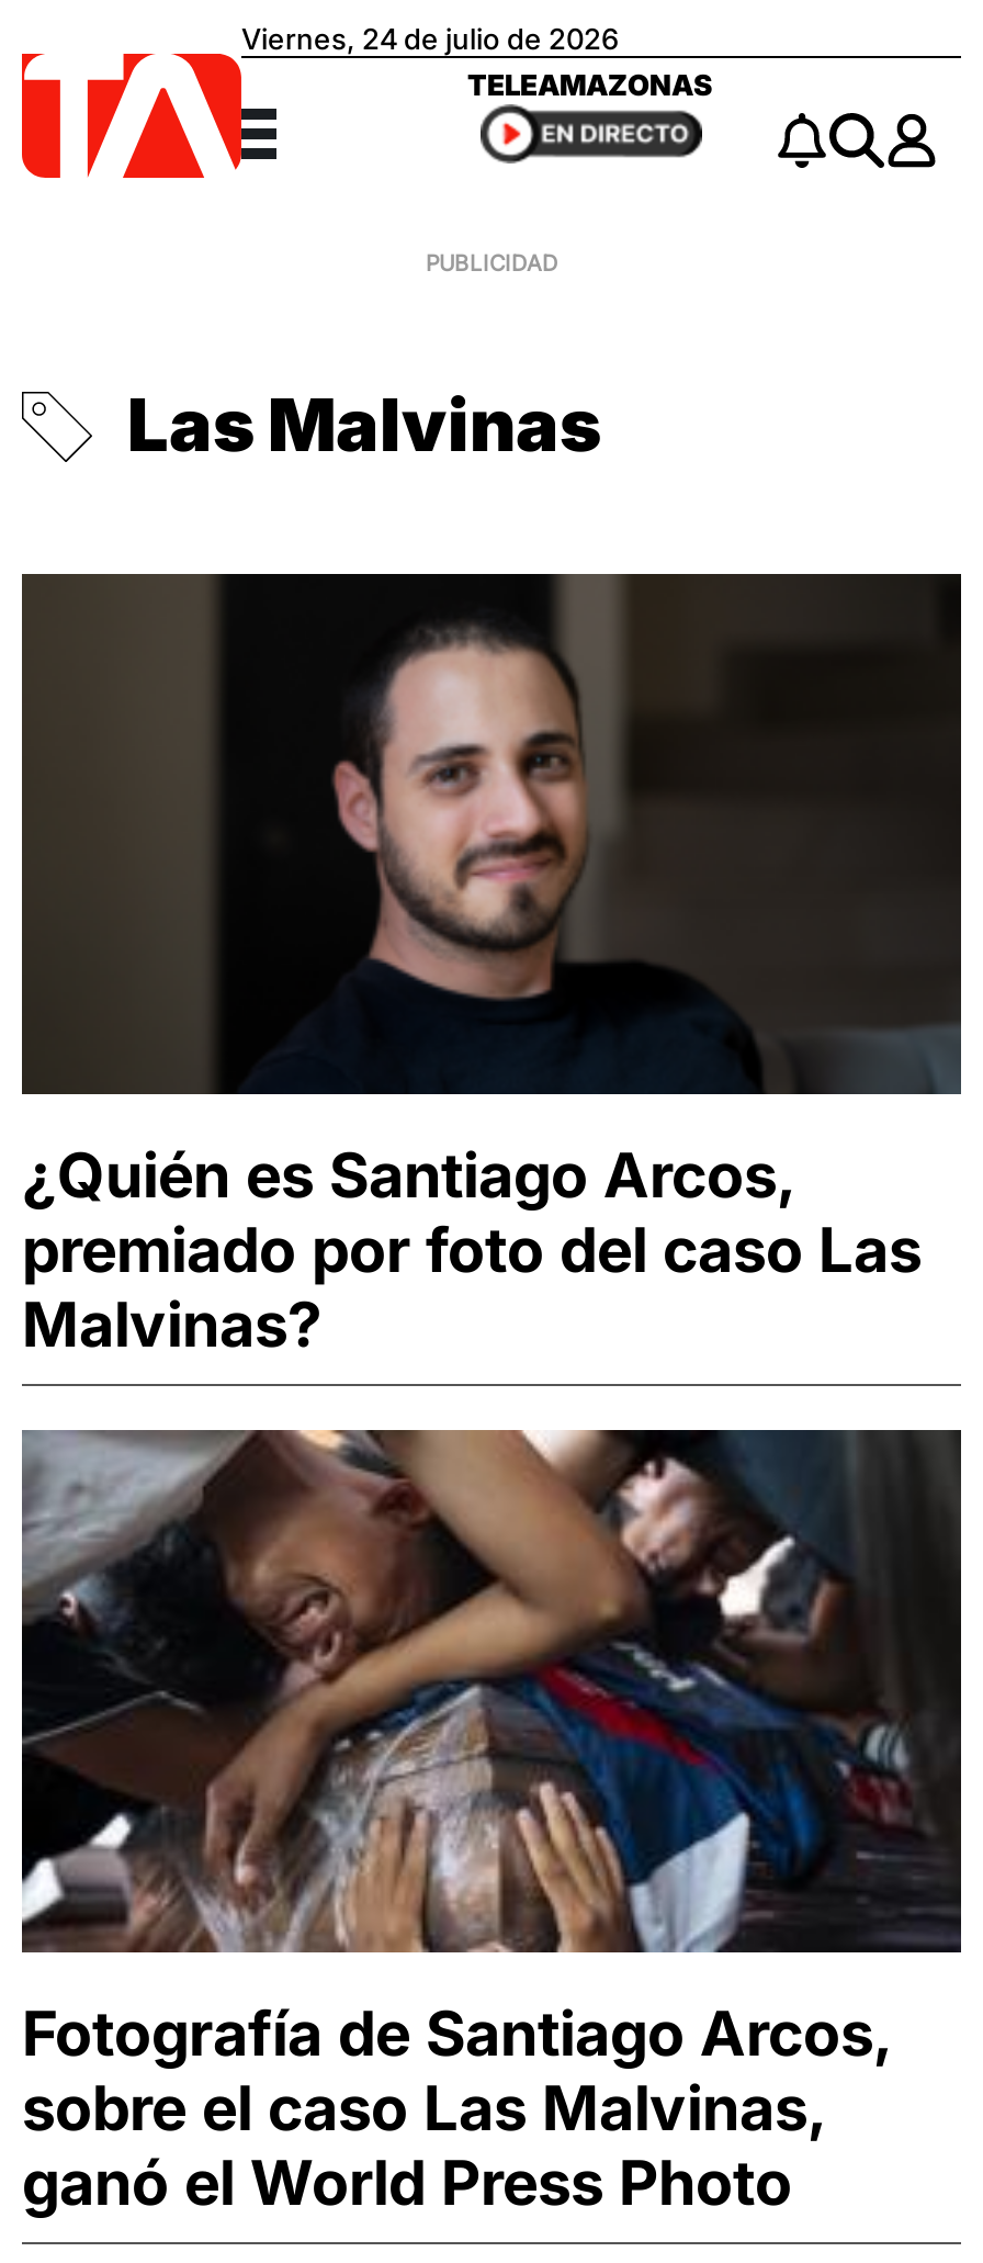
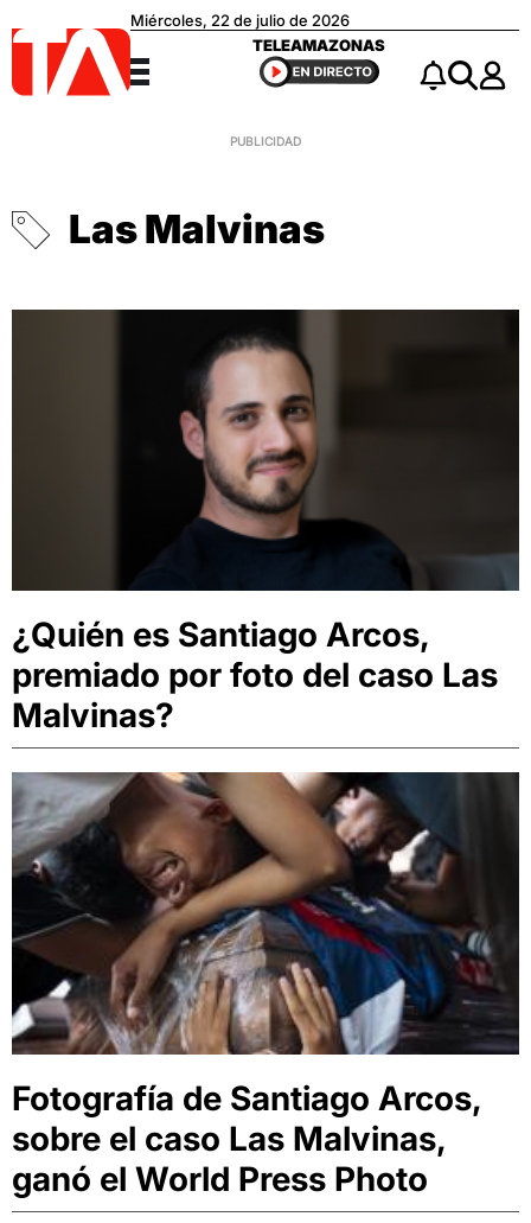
[241,22,619,57] Viernes, 24 de julio de 2026 -> [130,11,350,30] Miércoles, 22 de julio de 2026

